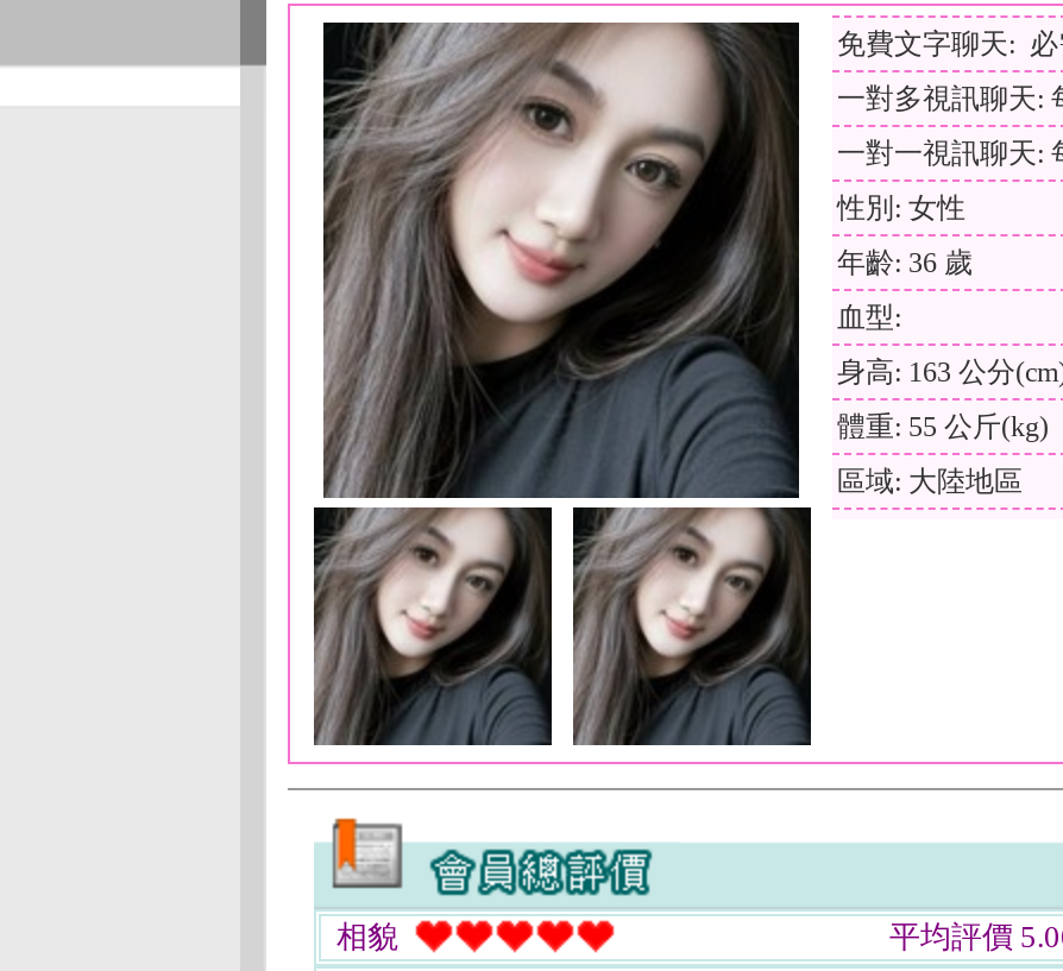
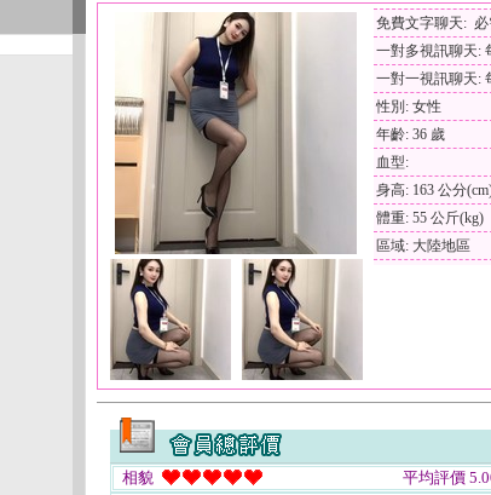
[312,20,813,748] [image] -> [110,12,363,380] [image]

